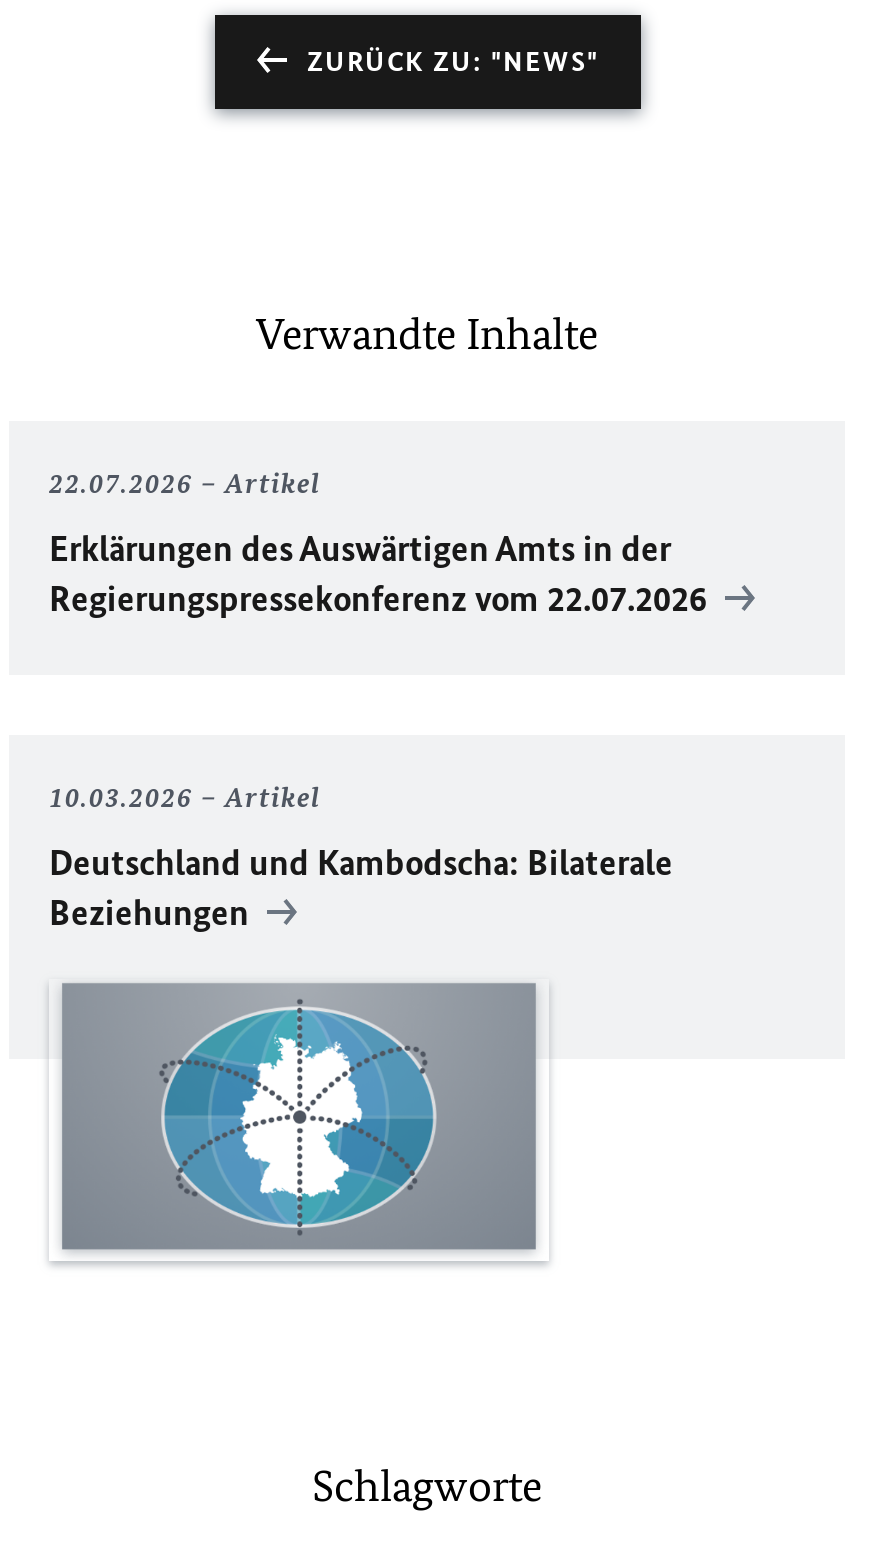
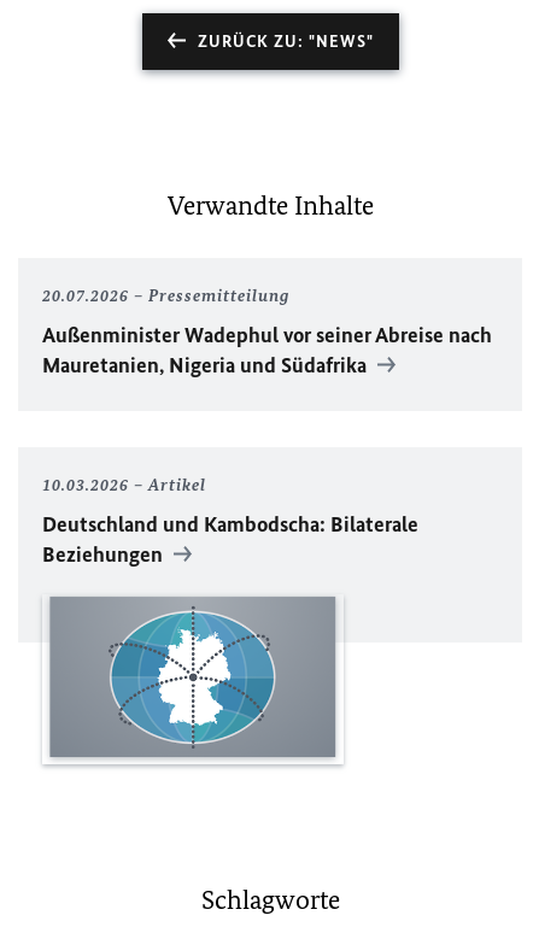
[49,467,321,501] 22.07.2026 | Artikel -> [42,286,289,306] 20.07.2026 | Pressemitteilung
[49,527,715,621] Erklärungen des Auswärtigen Amts in der | Regierungspressekonferenz vom 22.07.2026 -> [42,322,492,379] Außenminister Wadephul vor seiner Abreise nach | Mauretanien, Nigeria und Südafrika

